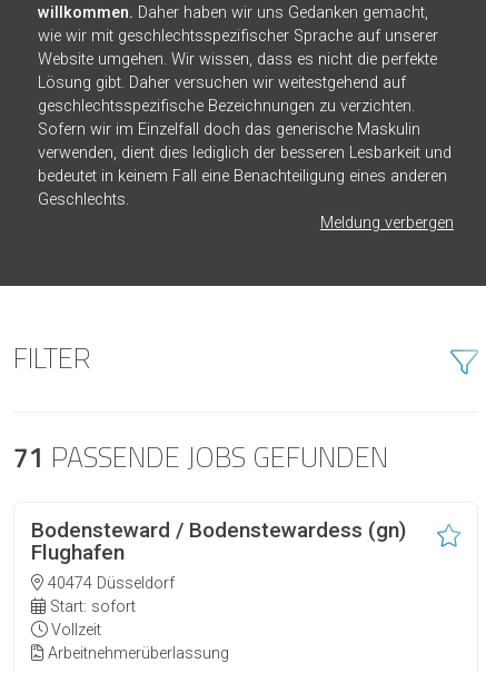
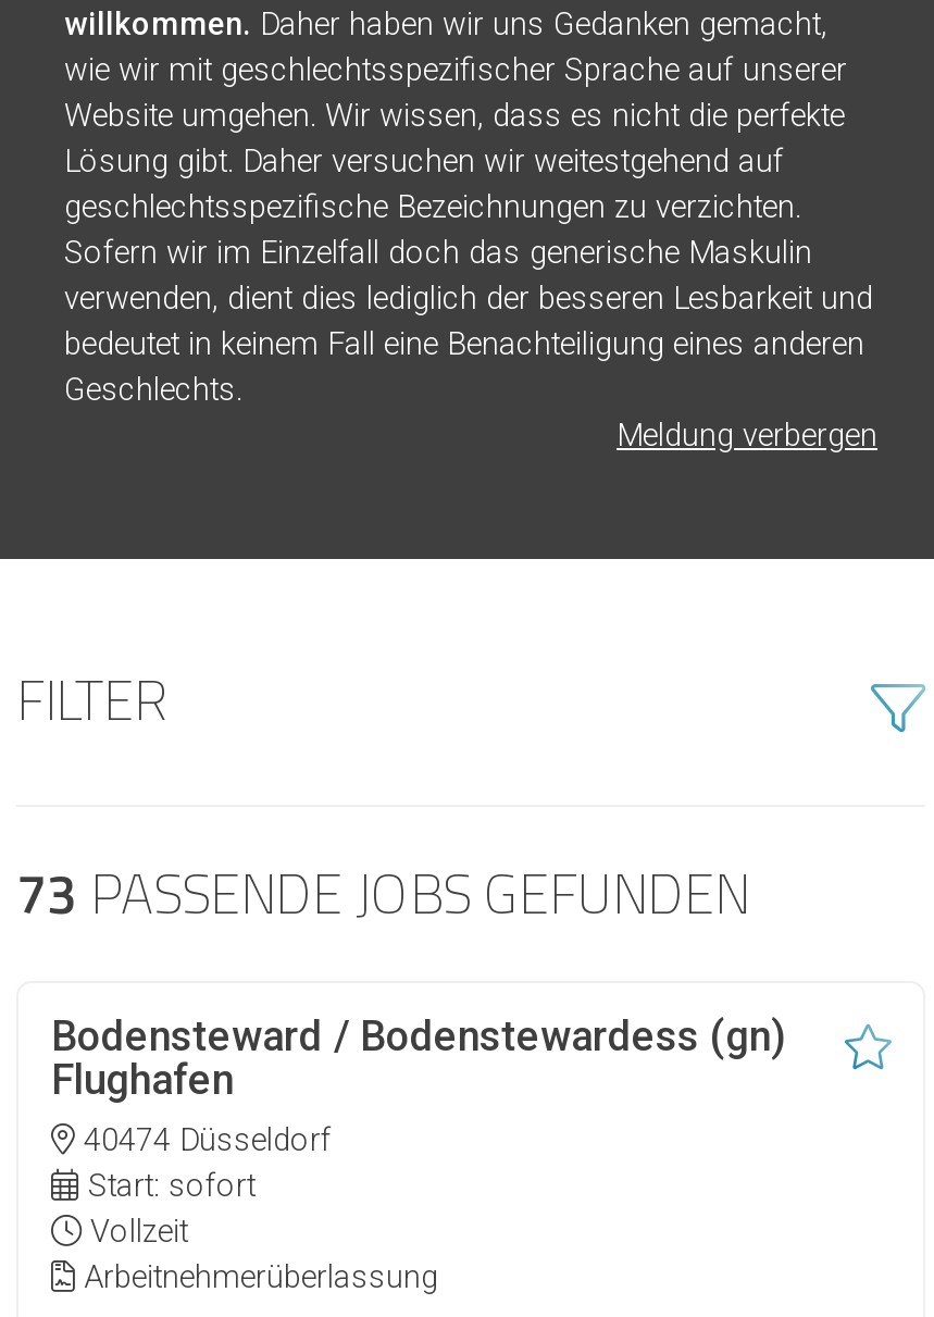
[13,435,388,479] 71 PASSENDE JOBS GEFUNDEN -> [16,851,749,936] 73 PASSENDE JOBS GEFUNDEN

